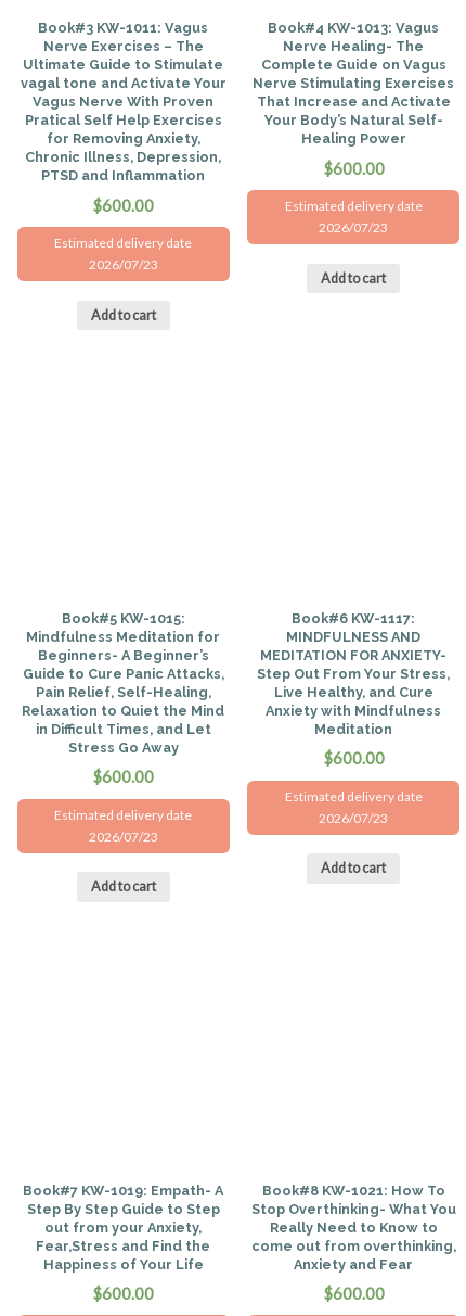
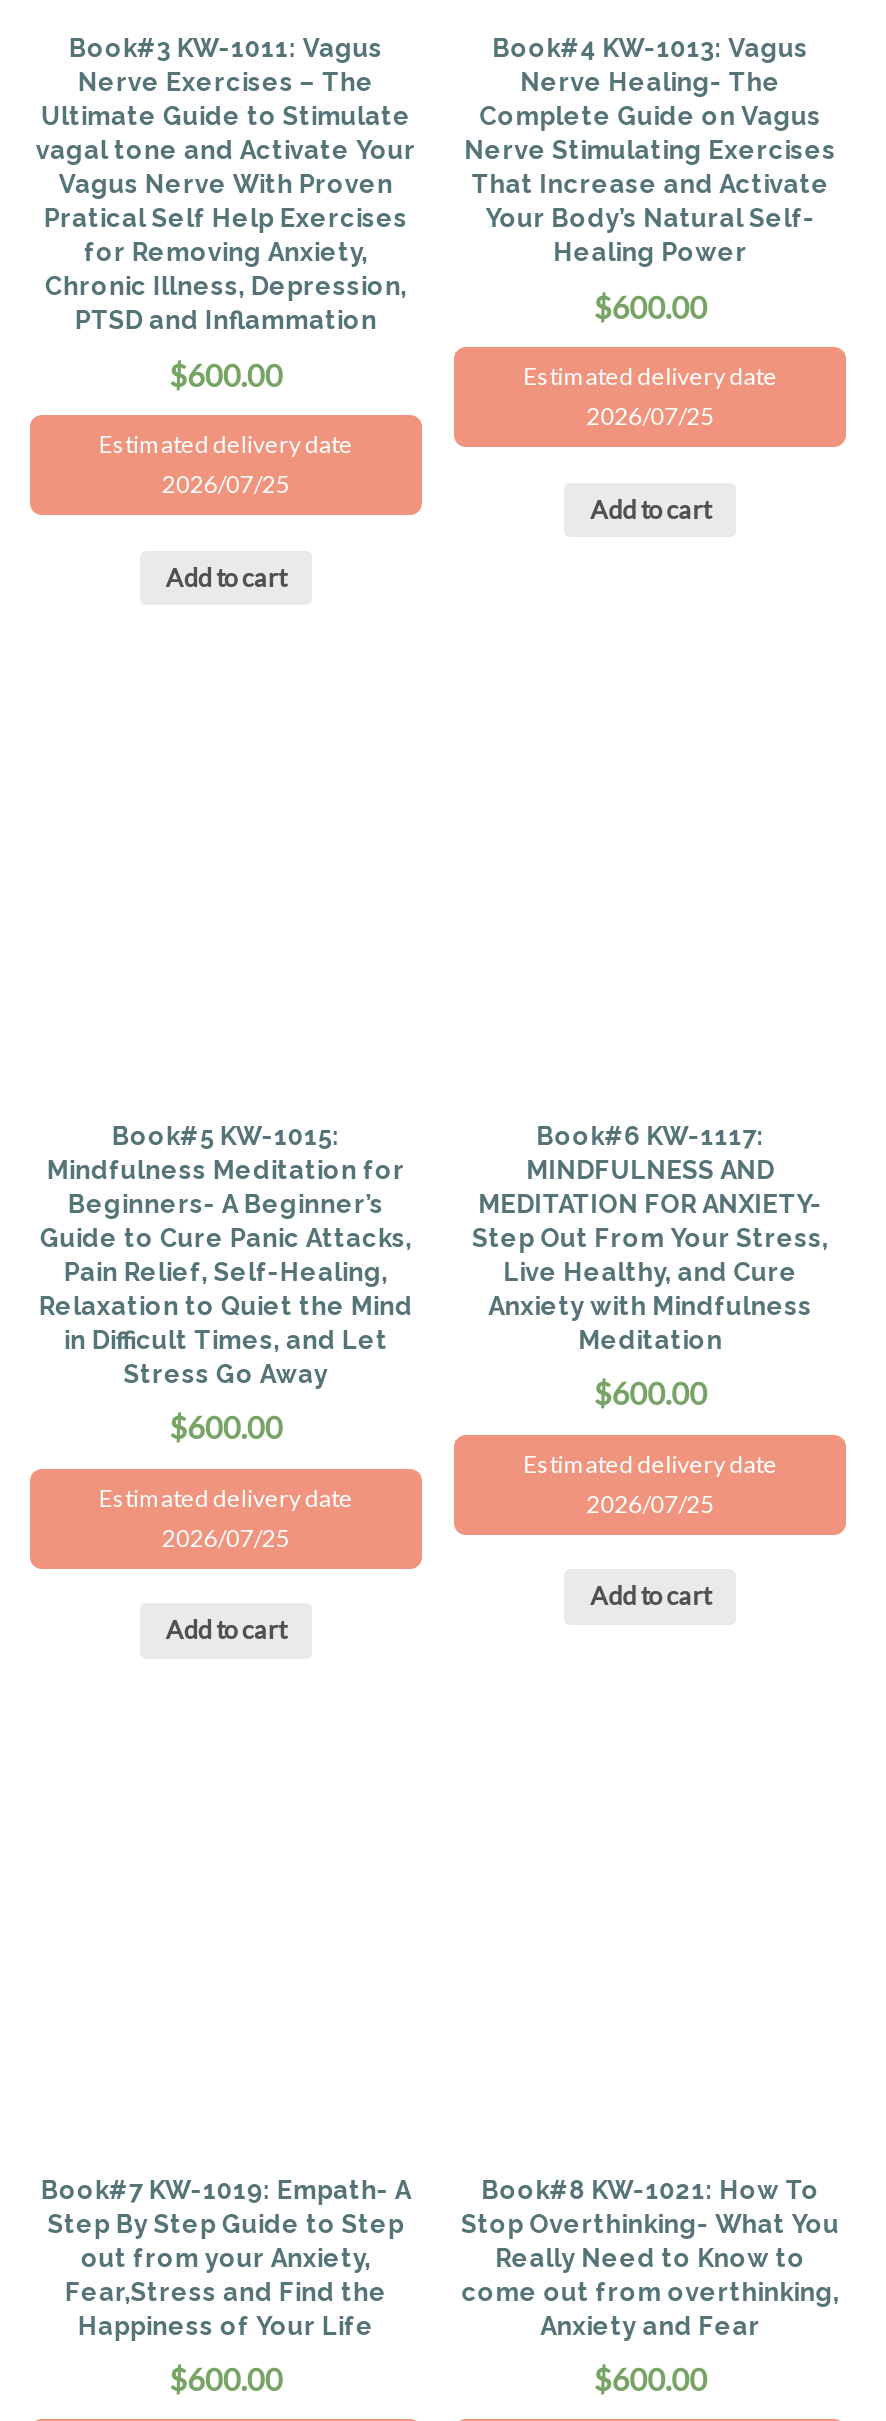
[319,220,388,236] 2026/07/23 -> [586,401,714,431] 2026/07/25
[89,256,158,273] 2026/07/23 -> [162,469,290,499] 2026/07/25
[319,810,388,826] 2026/07/23 -> [586,1489,714,1519] 2026/07/25
[89,828,158,845] 2026/07/23 -> [162,1523,290,1553] 2026/07/25

